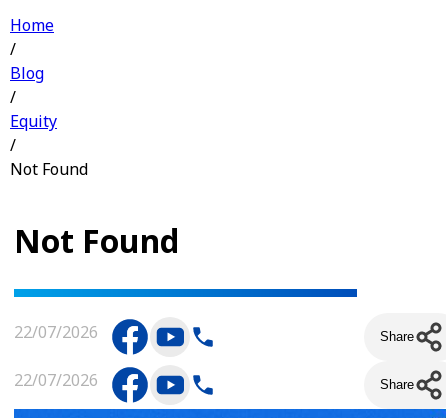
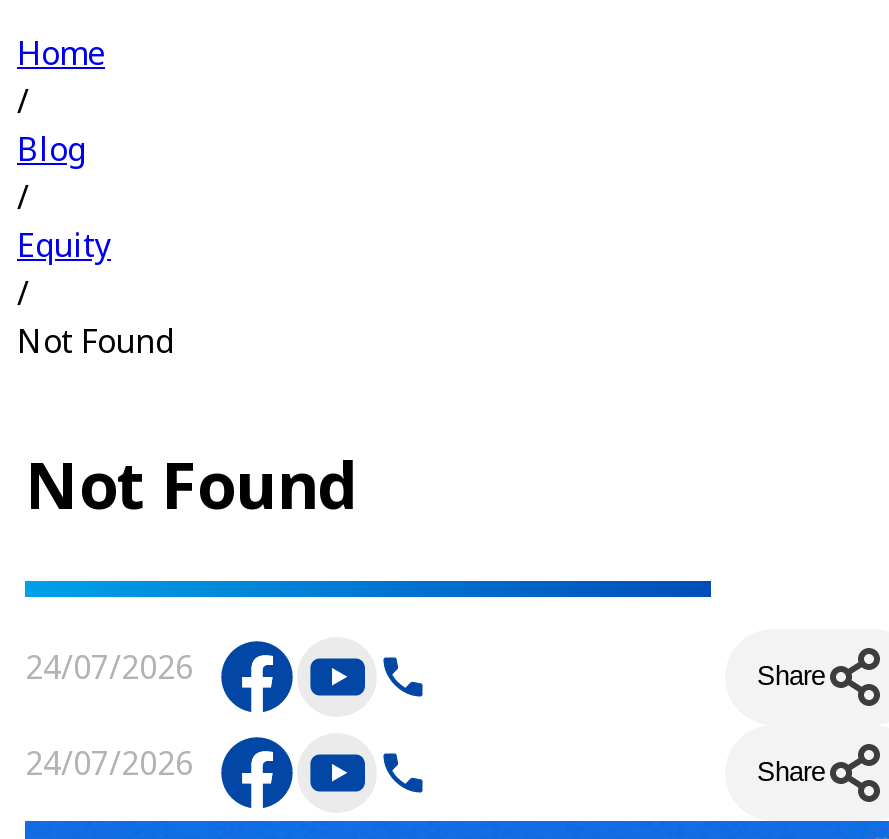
[14,321,98,345] 22/07/2026 -> [25,645,193,693] 24/07/2026
[14,369,98,393] 22/07/2026 -> [25,741,193,789] 24/07/2026

